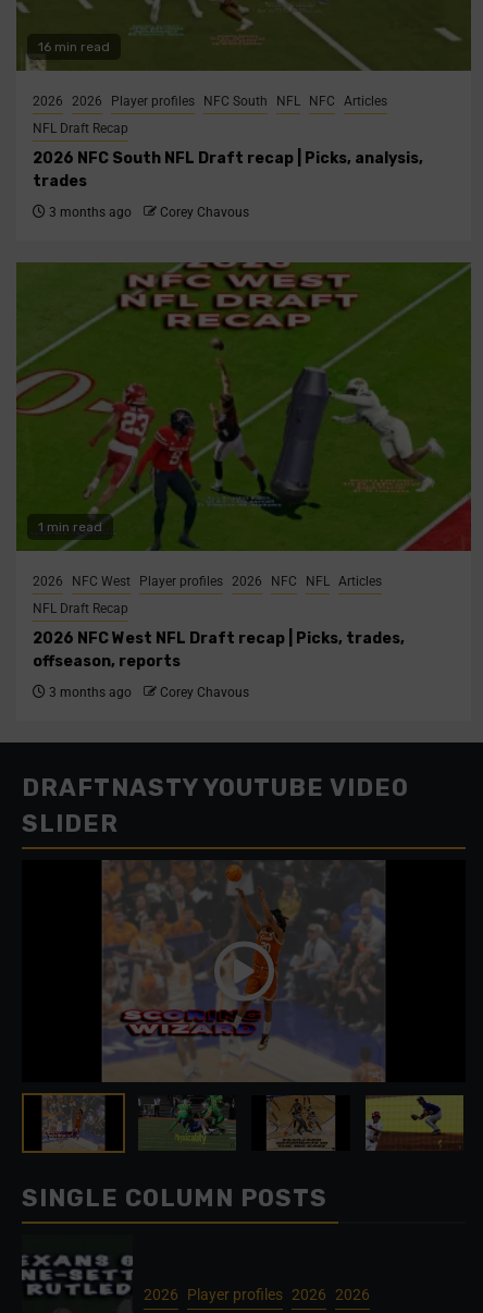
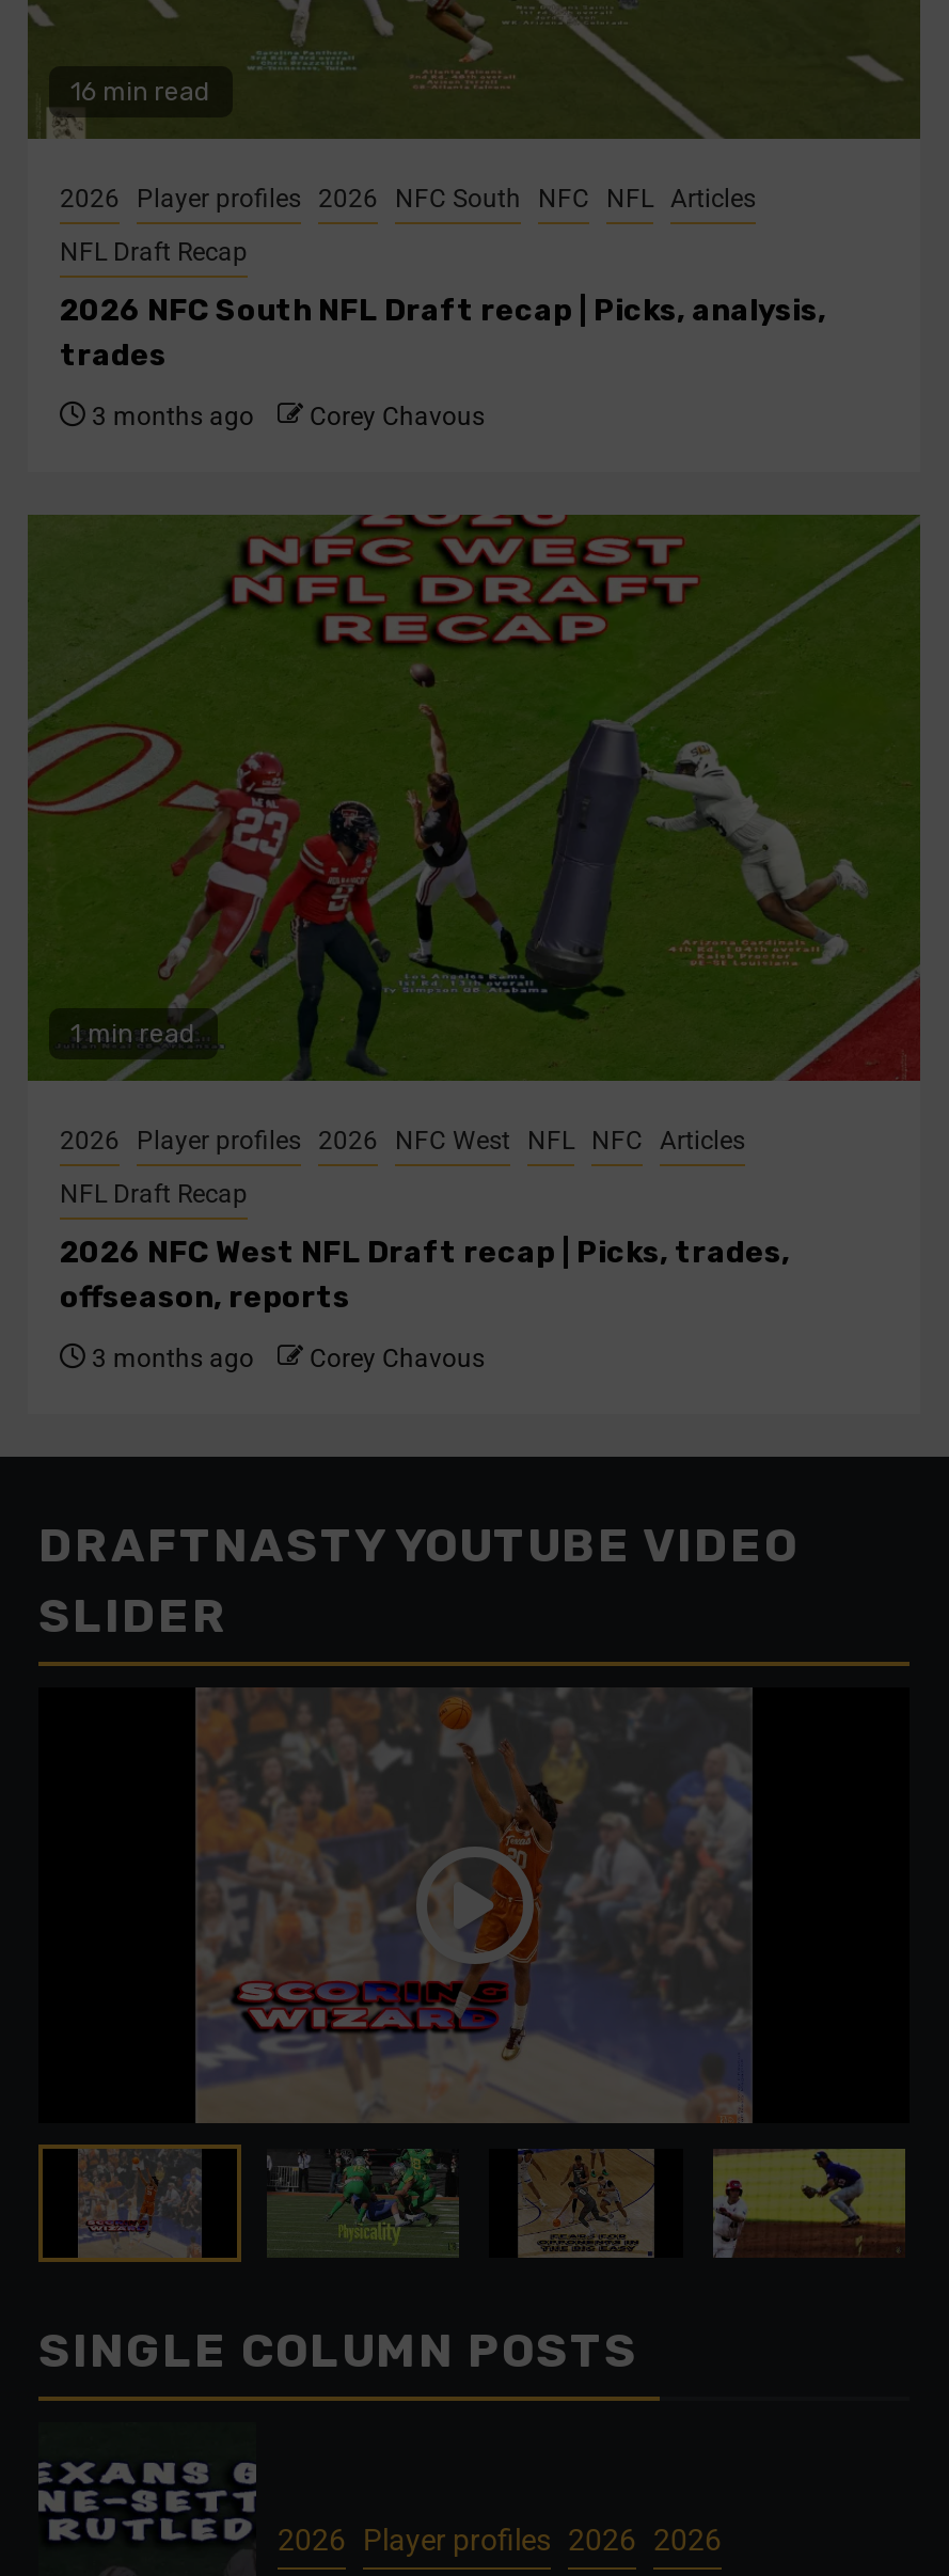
[33,94,387,109] 2026 2026 Player profiles NFC South NFL NFC Articles -> [60,184,756,214] 2026 Player profiles 2026 NFC South NFC NFL Articles
[33,574,382,589] 2026 NFC West Player profiles 2026 NFC NFL Articles -> [60,1126,745,1156] 2026 Player profiles 2026 NFC West NFL NFC Articles

